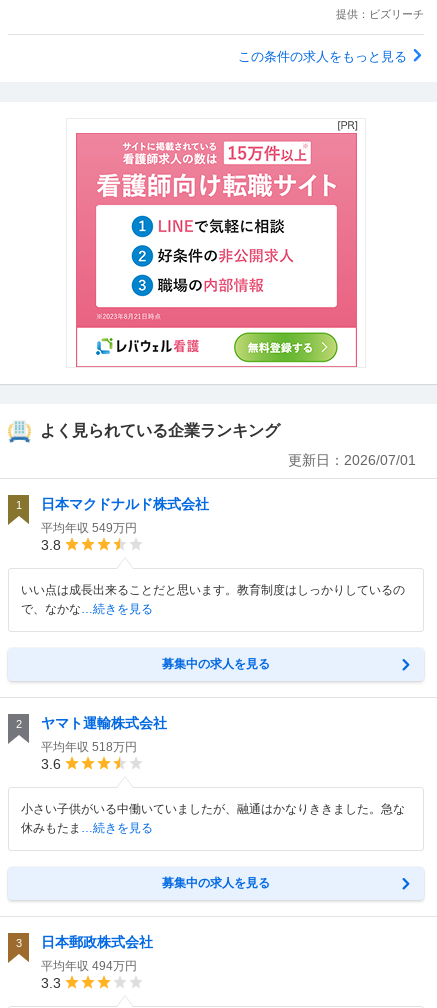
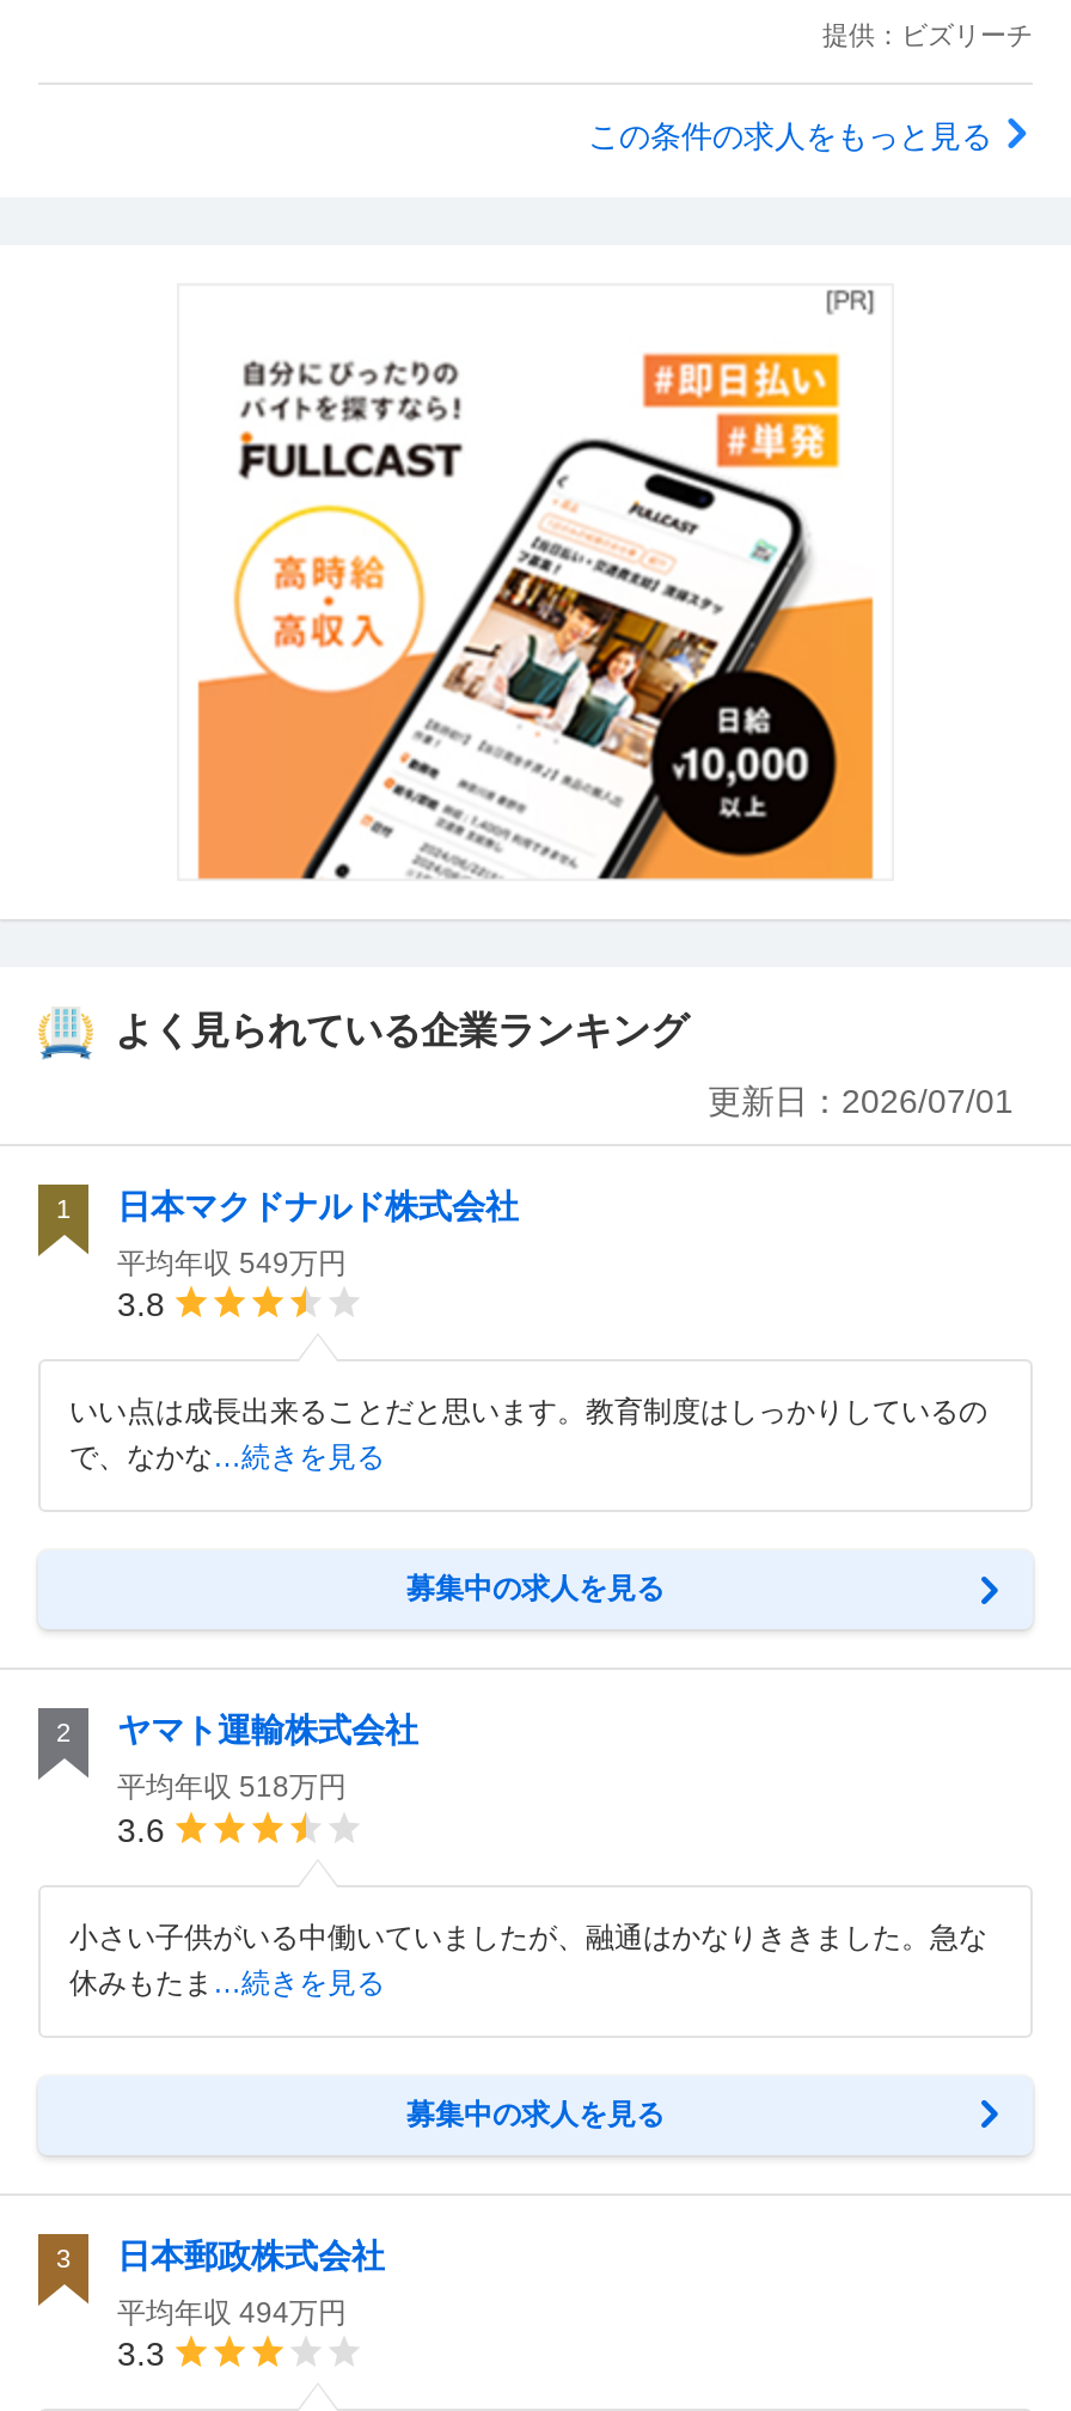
[75,132,358,368] [image] -> [198,319,875,881] [image]

